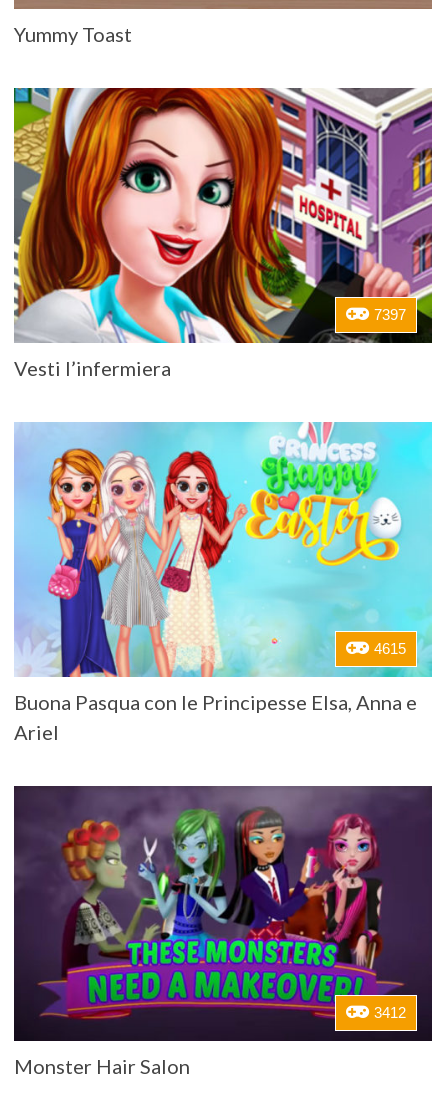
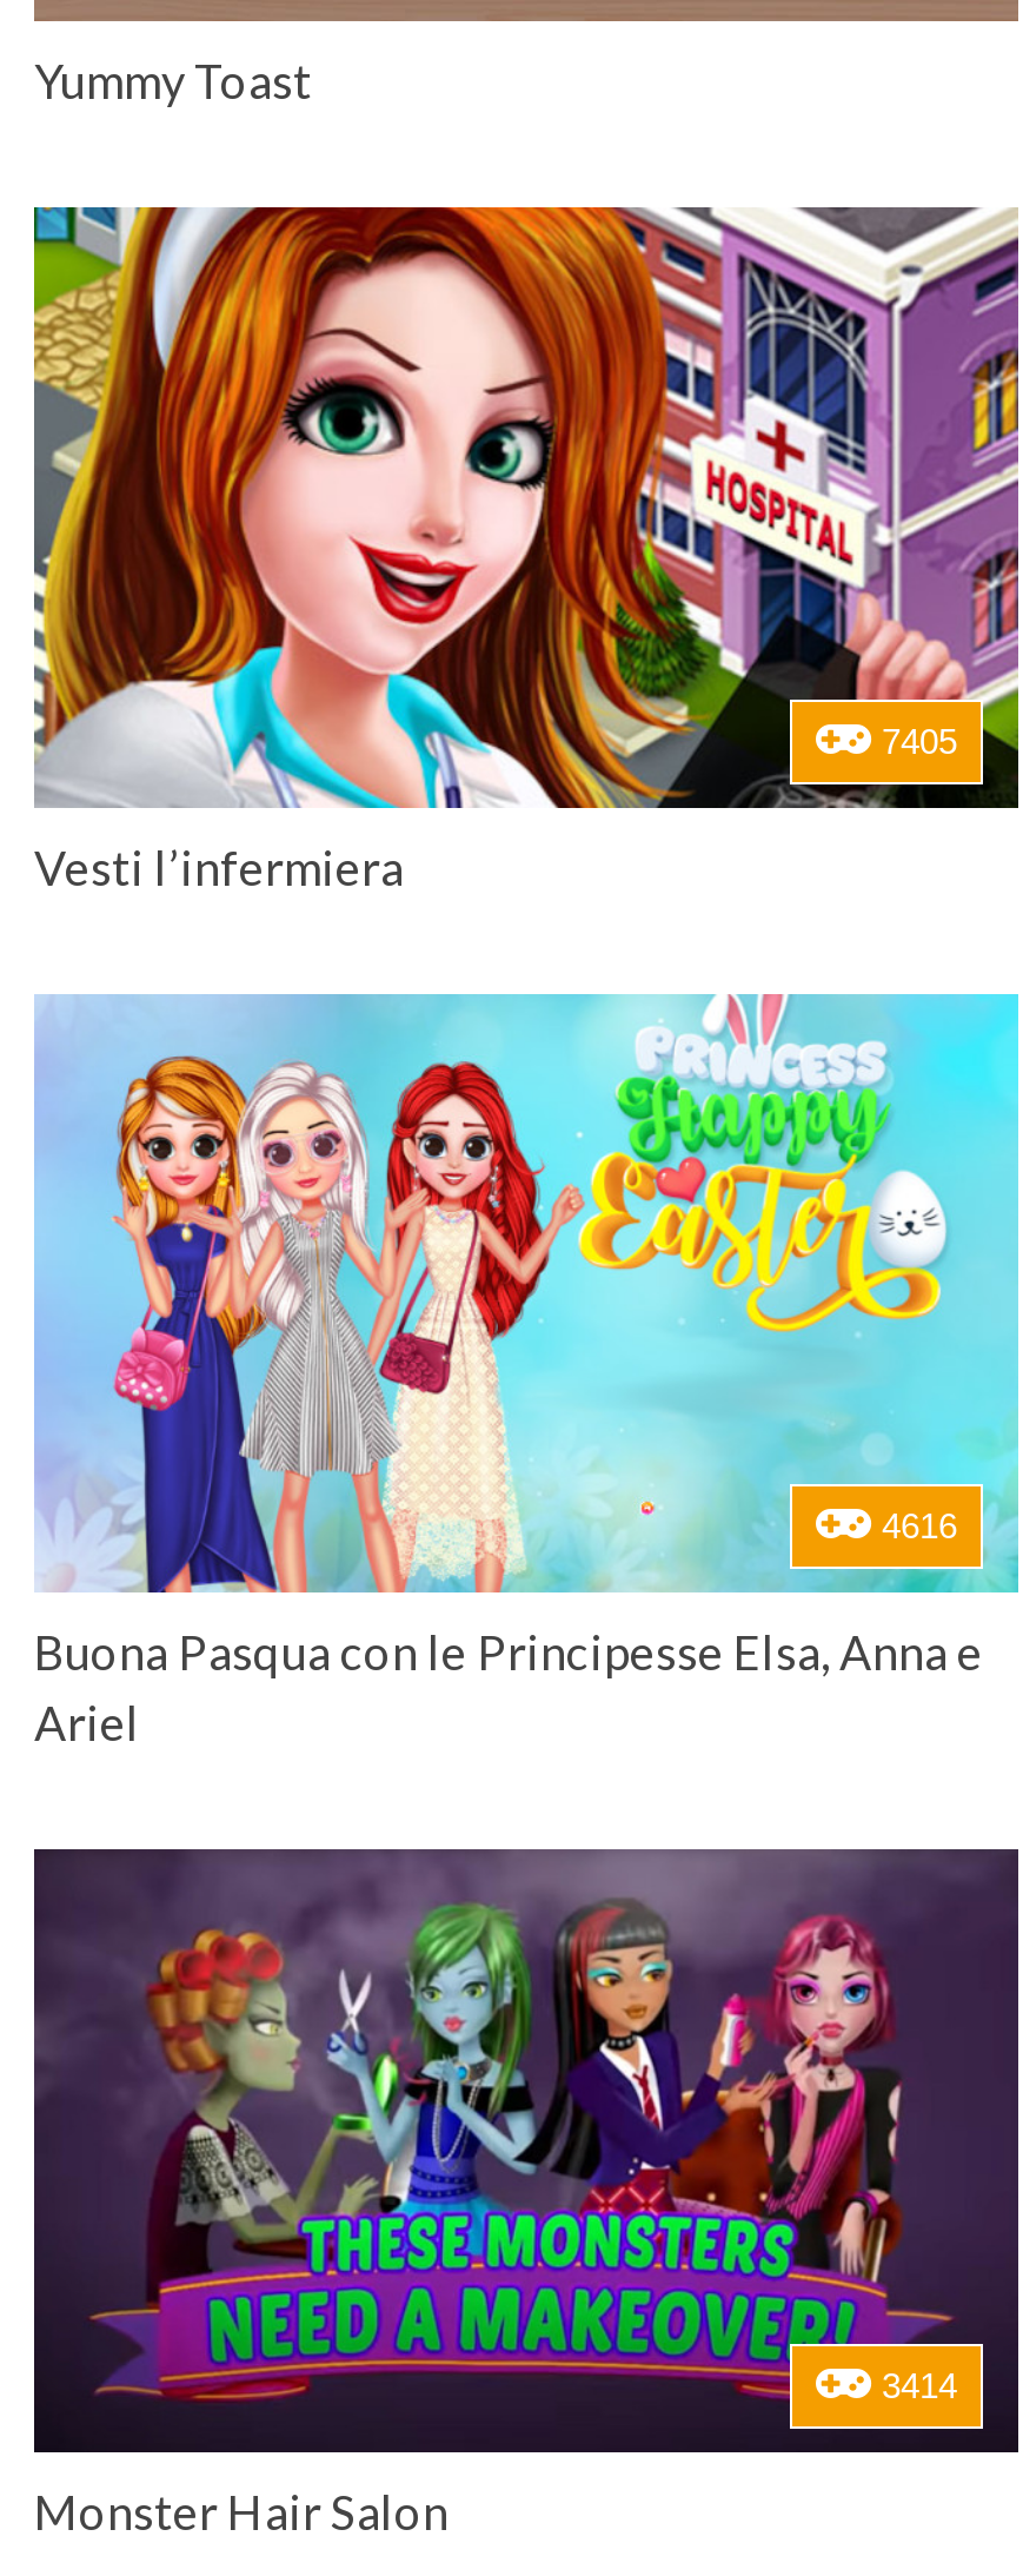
[374,306,406,323] 7397 -> [882,720,957,760] 7405
[374,640,406,657] 4615 -> [882,1506,957,1547] 4616
[374,1004,406,1021] 3412 -> [882,2365,957,2405] 3414

